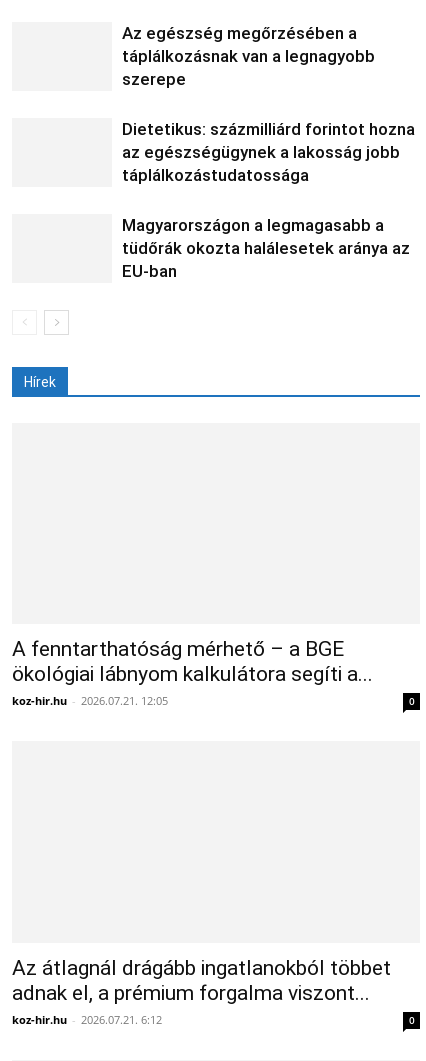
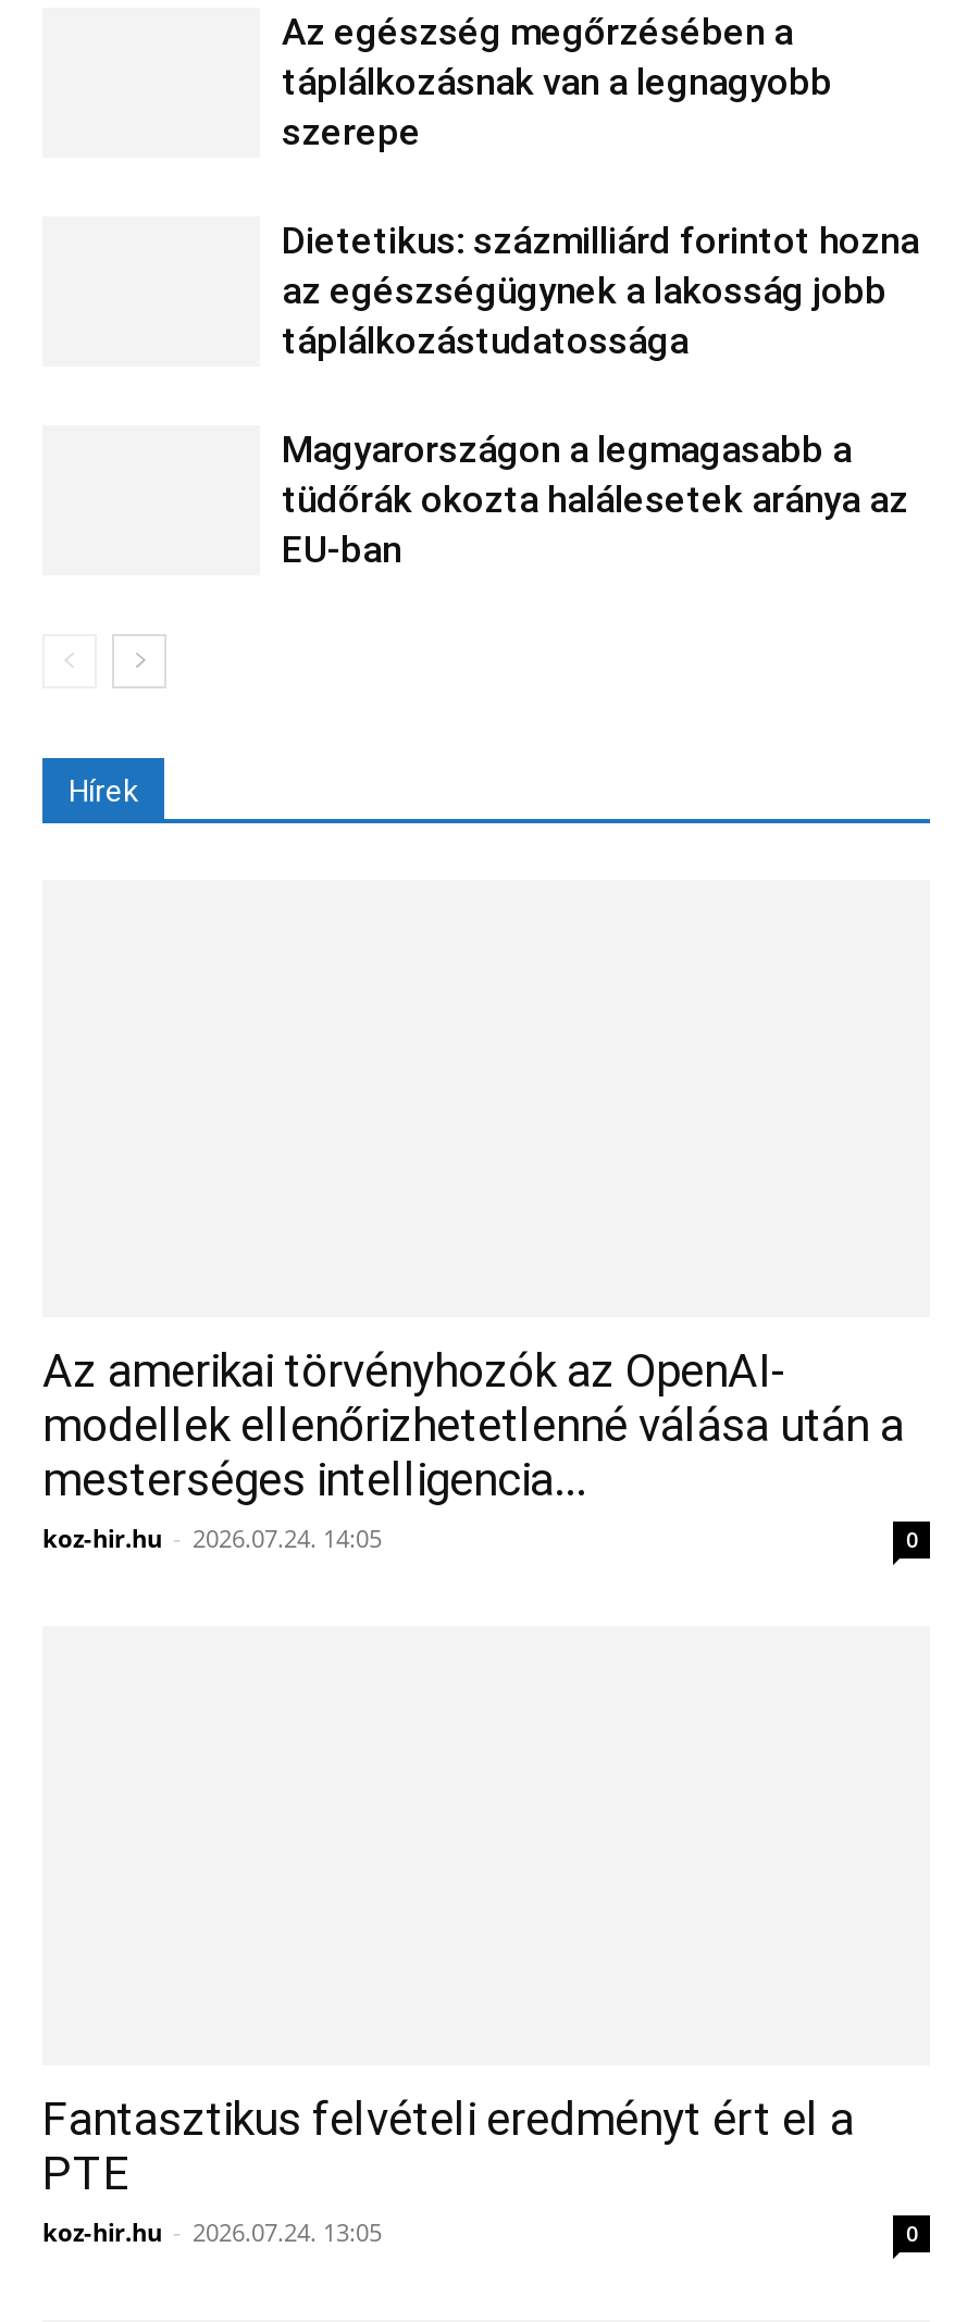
[12,637,373,708] A fenntarthatóság mérhető – a BGE | ökológiai lábnyom kalkulátora segíti a... | koz-hir.hu - 2026.07.21. 12:05 -> [42,1346,904,1555] Az amerikai törvényhozók az OpenAI- | modellek ellenőrizhetetlenné válása után a | mesterséges intelligencia... | koz-hir.hu - 2026.07.24. 14:05
[12,956,391,1027] Az átlagnál drágább ingatlanokból többet | adnak el, a prémium forgalma viszont... | koz-hir.hu - 2026.07.21. 6:12 -> [42,2093,854,2247] Fantasztikus felvételi eredményt ért el a | PTE | koz-hir.hu - 2026.07.24. 13:05

